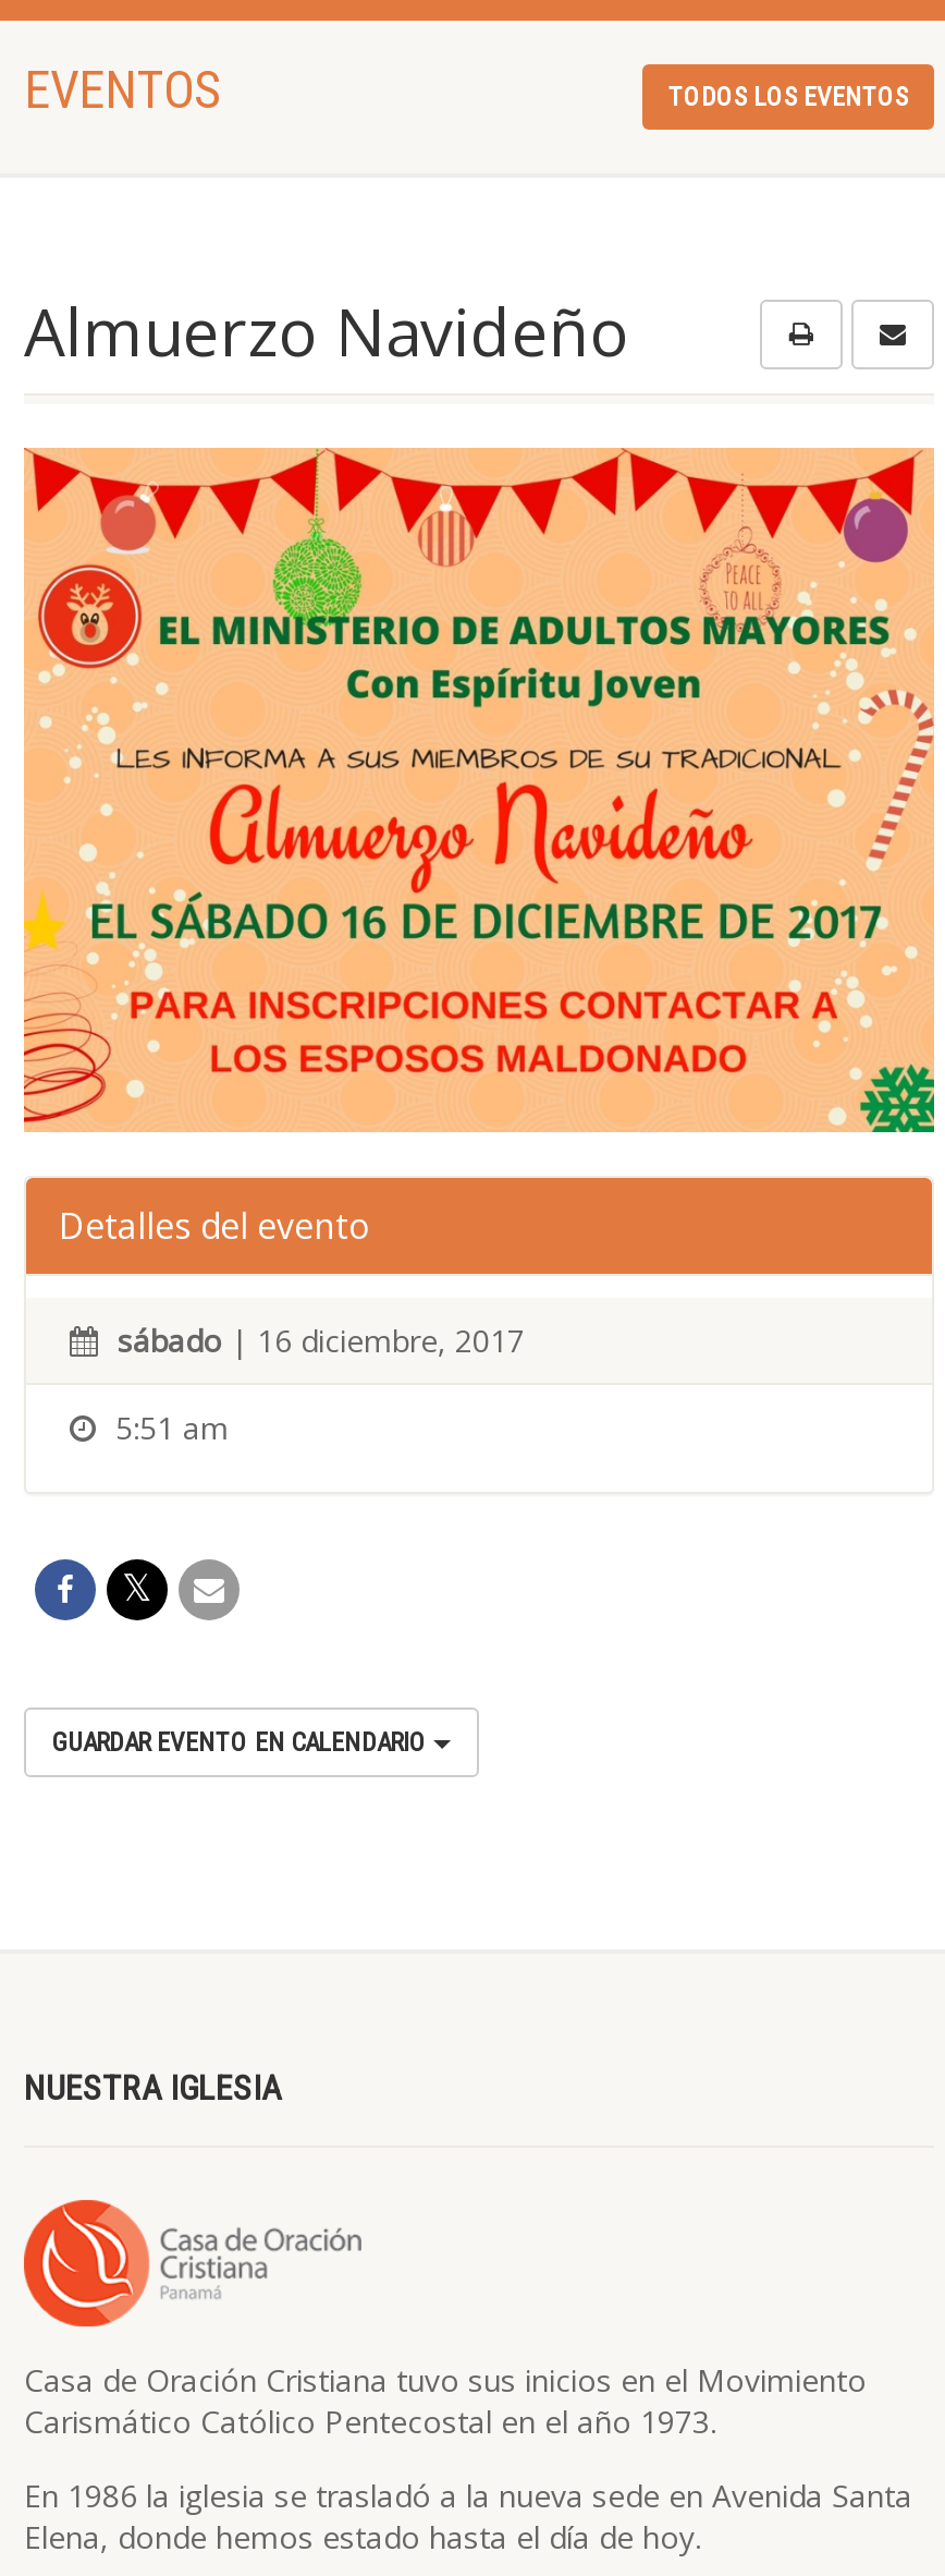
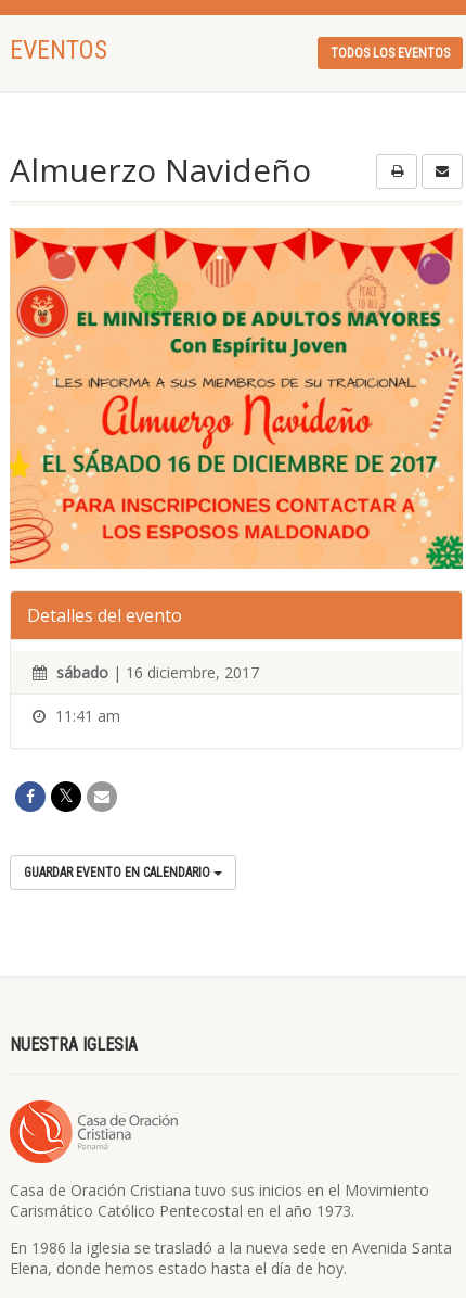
[107,1406,229,1448] 5:51 am -> [51,705,120,726] 11:41 am

